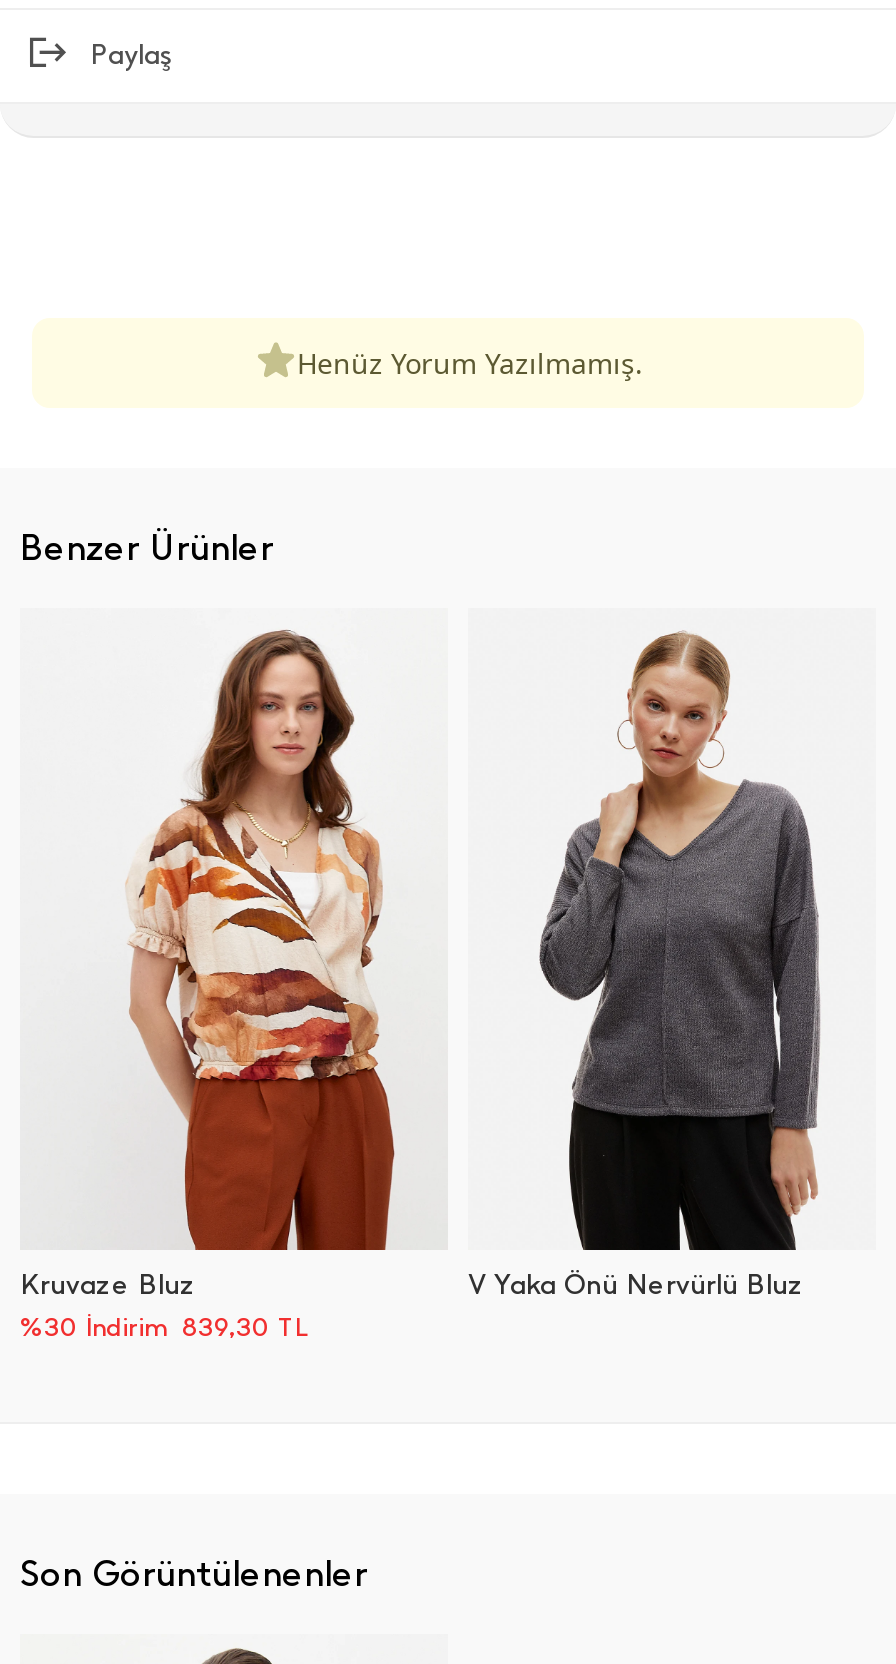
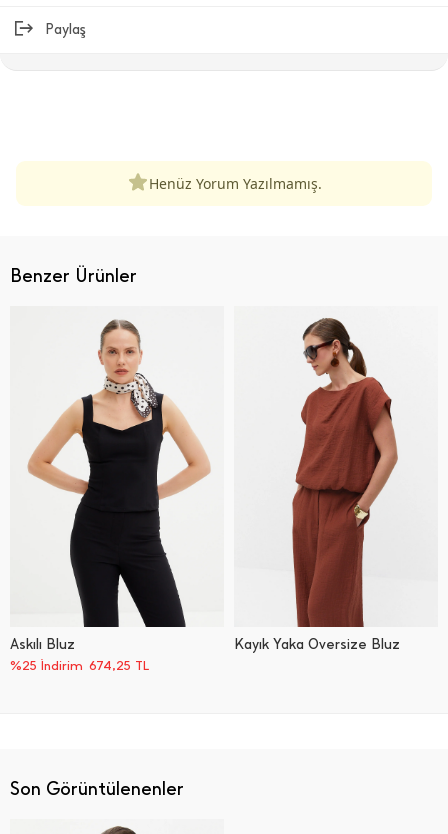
[20,628,420,1342] [image] | Kruvaze Bluz | %30 İndirim 839,30 TL -> [10,317,211,673] [image] | Askılı Bluz | %25 İndirim 674,25 TL
[468,630,820,1302] [image] | V Yaka Önü Nervürlü Bluz -> [234,317,409,653] [image] | Kayık Yaka Oversize Bluz

